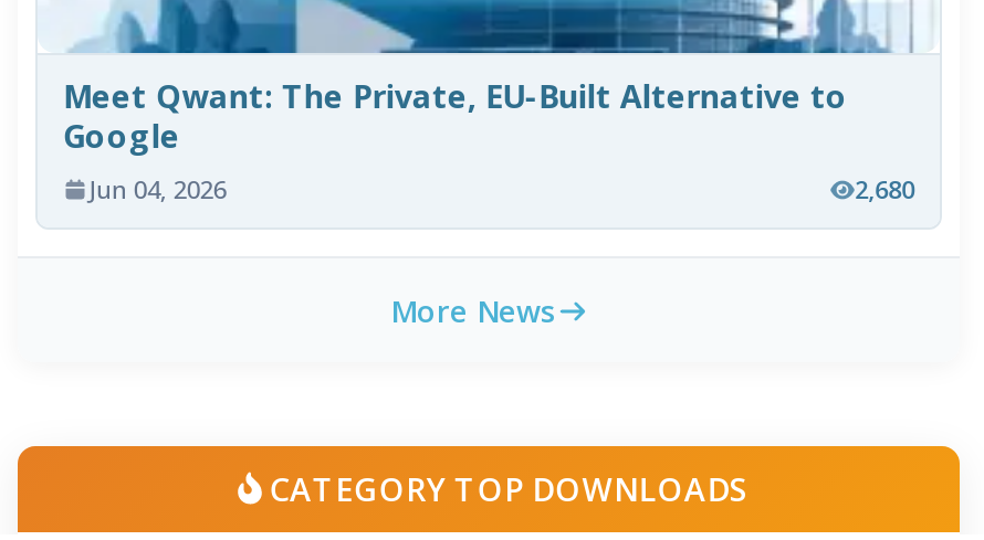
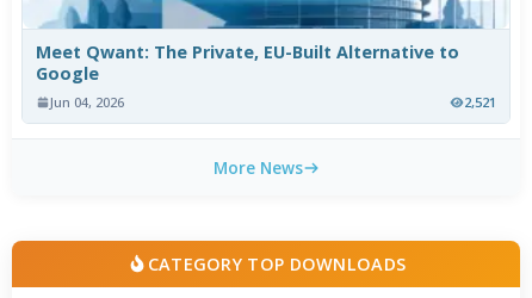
[855,172,915,205] 2,680 -> [464,93,496,111] 2,521

